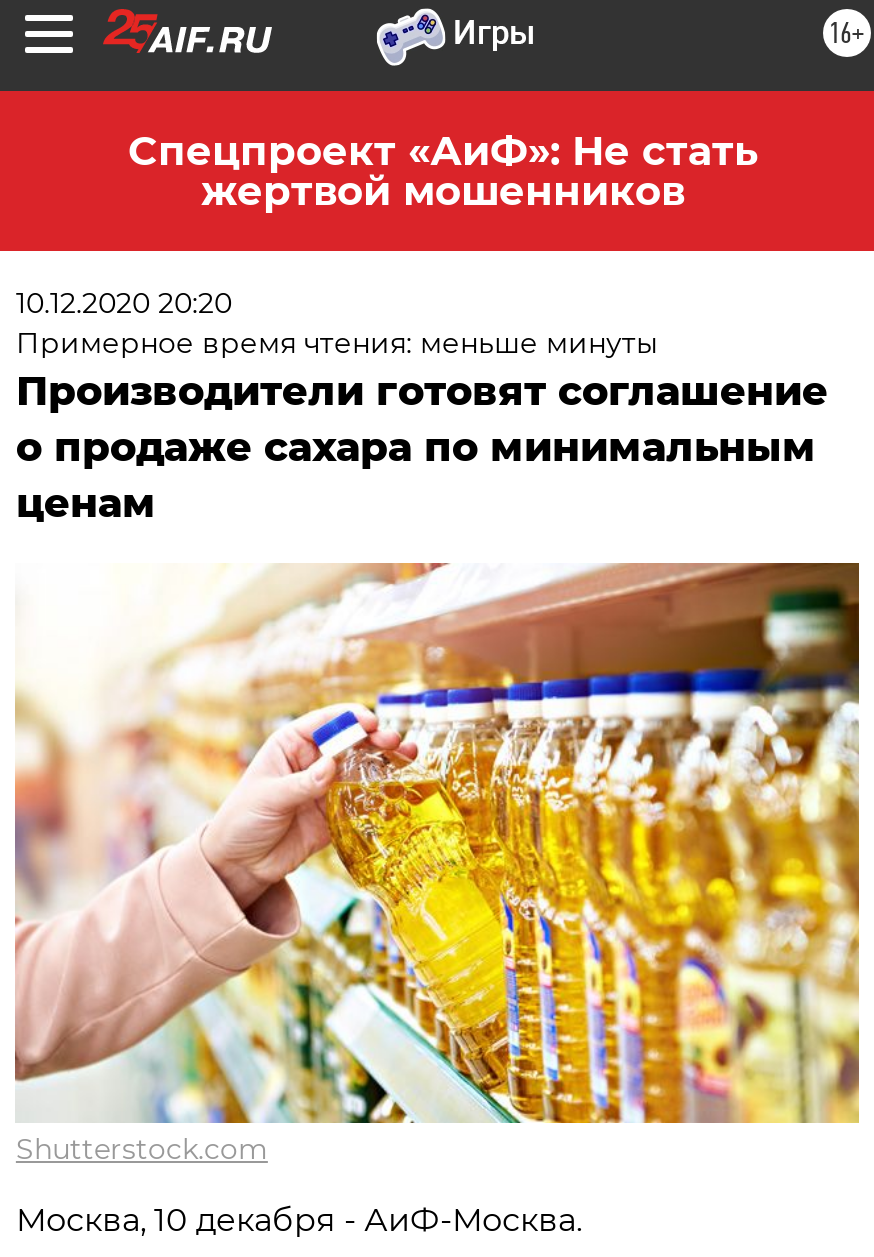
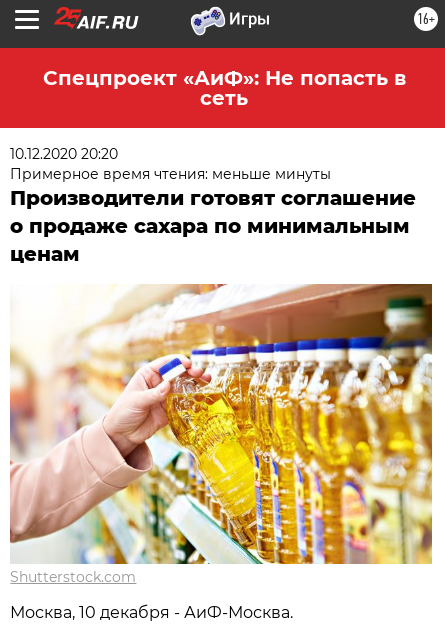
[128,127,758,215] Спецпроект «АиФ»: Не стать | жертвой мошенников -> [42,66,405,110] Спецпроект «АиФ»: Не попасть в | сеть

